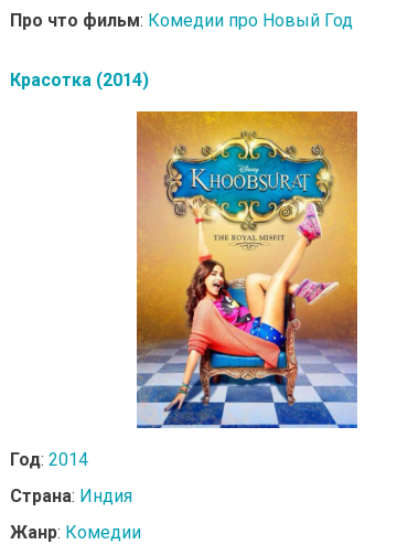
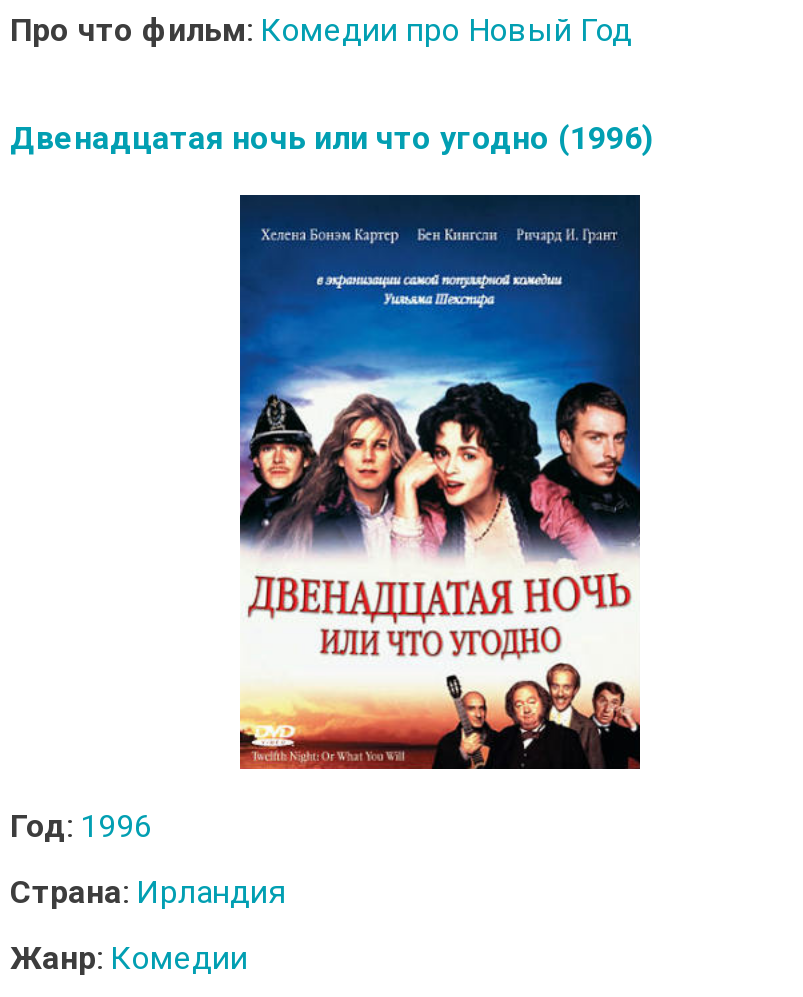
[10,70,149,91] Красотка (2014) -> [10,119,654,157] Двенадцатая ночь или что угодно (1996)
[136,110,358,429] [image] -> [238,193,642,771] [image]
[10,449,88,470] Год: 2014 -> [10,807,152,845] Год: 1996
[10,485,132,506] Страна: Индия -> [10,873,284,911] Страна: Ирландия

